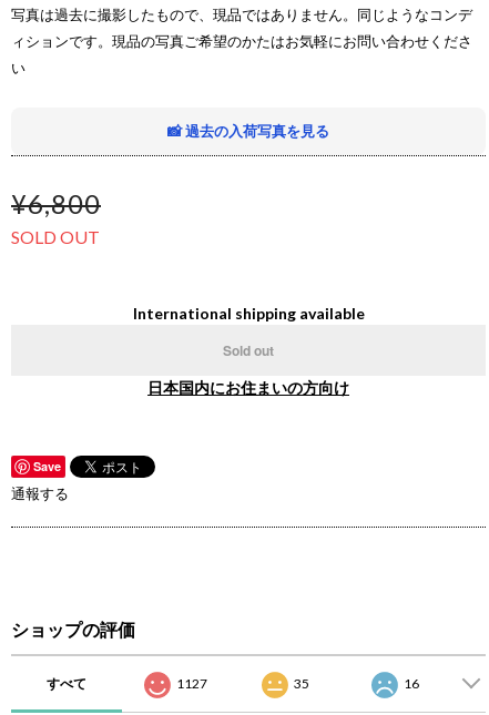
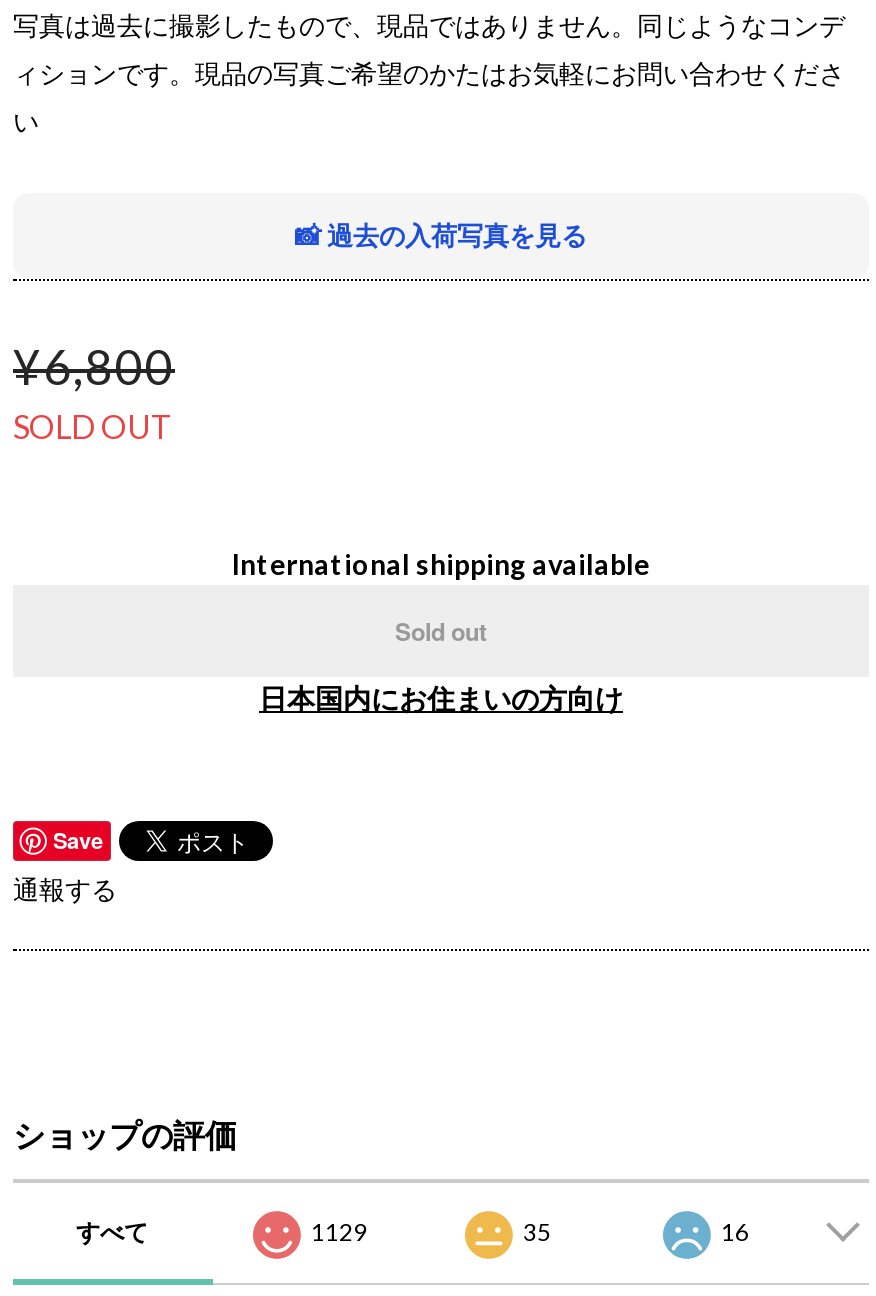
[176,675,207,692] 1127 -> [311,1217,367,1247] 1129

